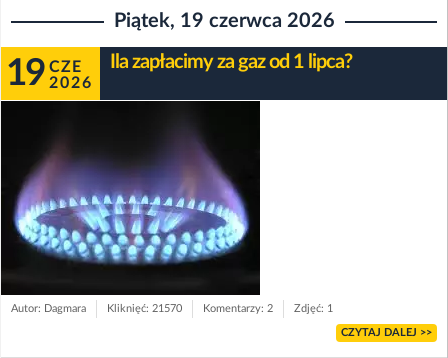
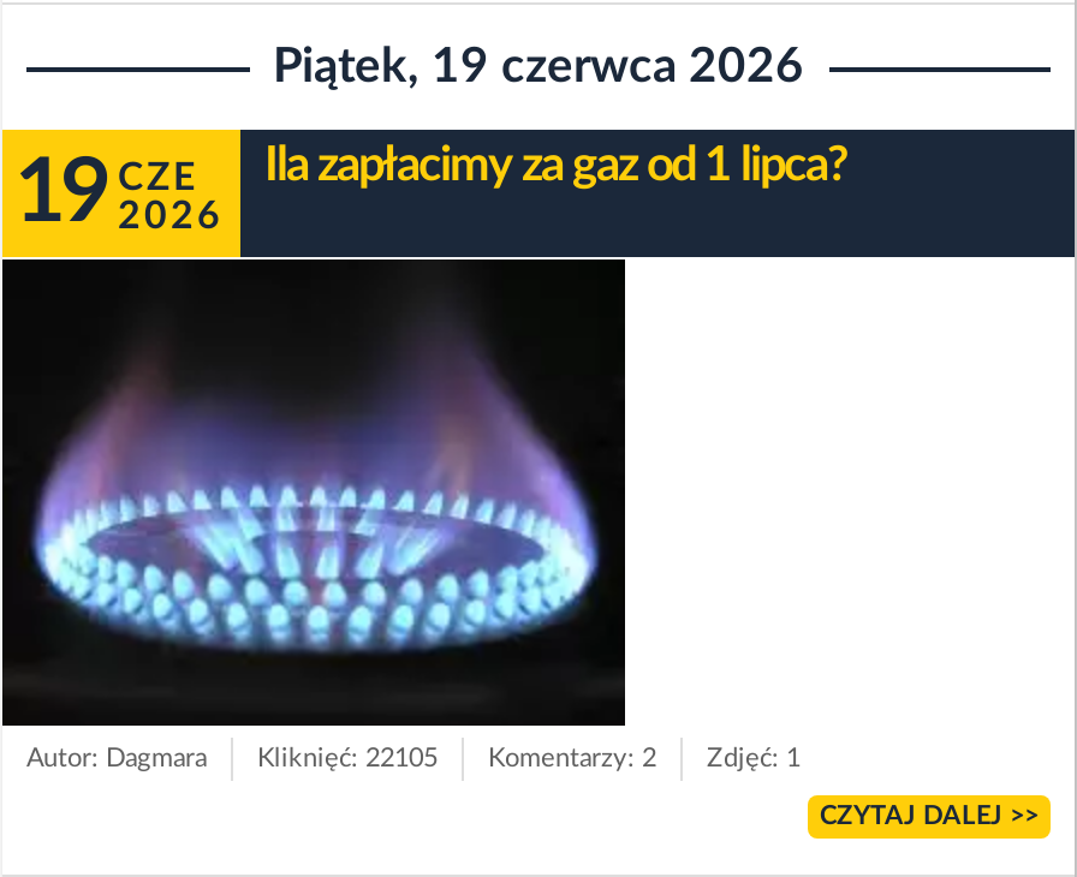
[11,303,333,314] Autor: Dagmara Kliknięć: 21570 Komentarzy: 2 Zdjęć: 1 -> [26,745,801,771] Autor: Dagmara Kliknięć: 22105 Komentarzy: 2 Zdjęć: 1

